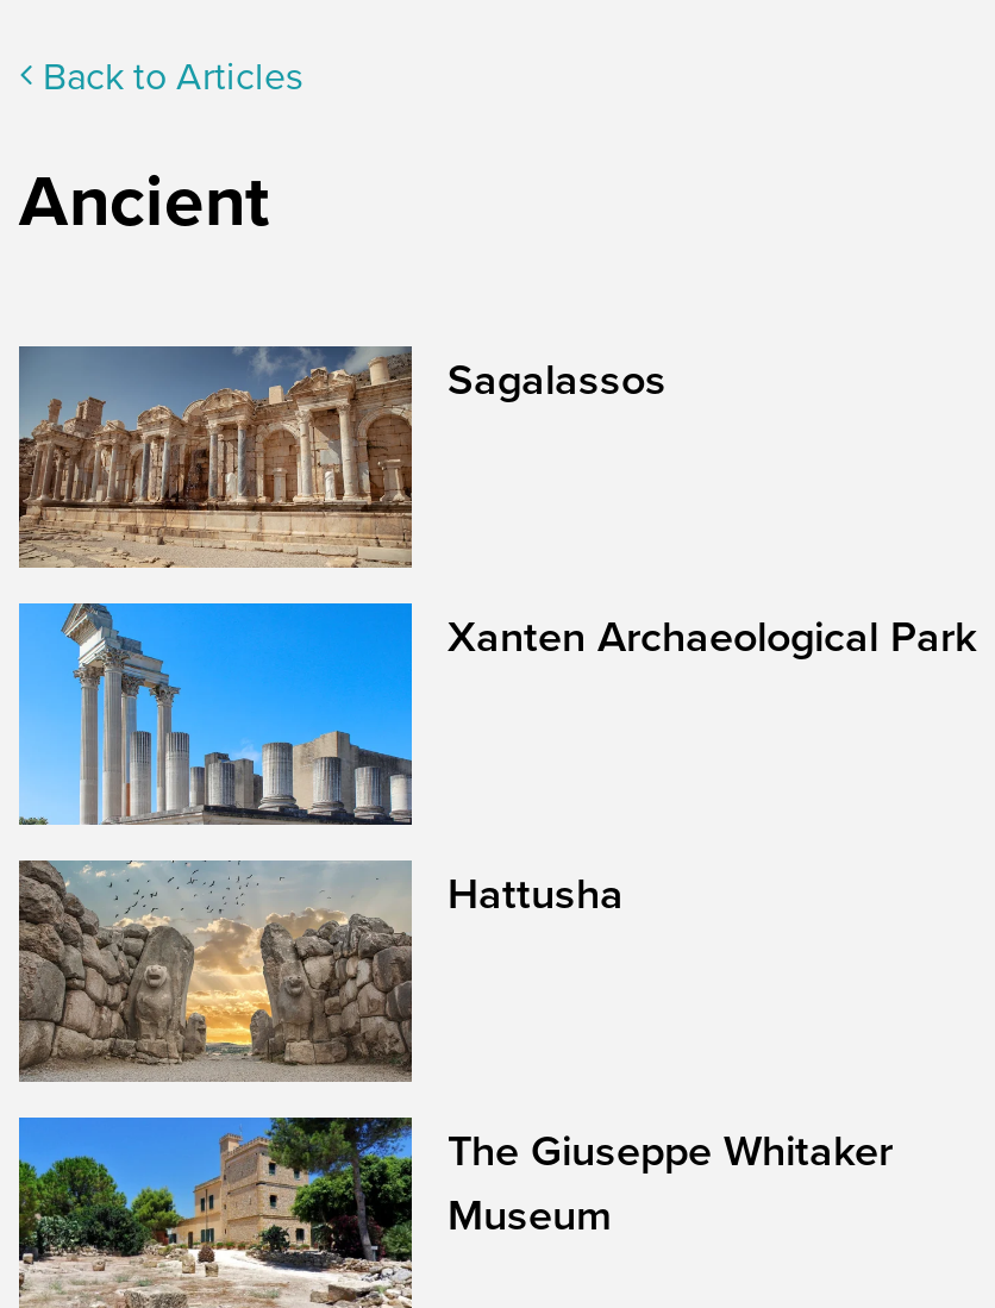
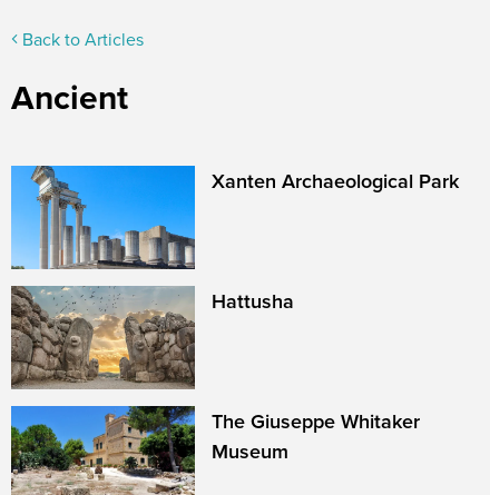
[17,344,667,570] [image] | Sagalassos -> none

